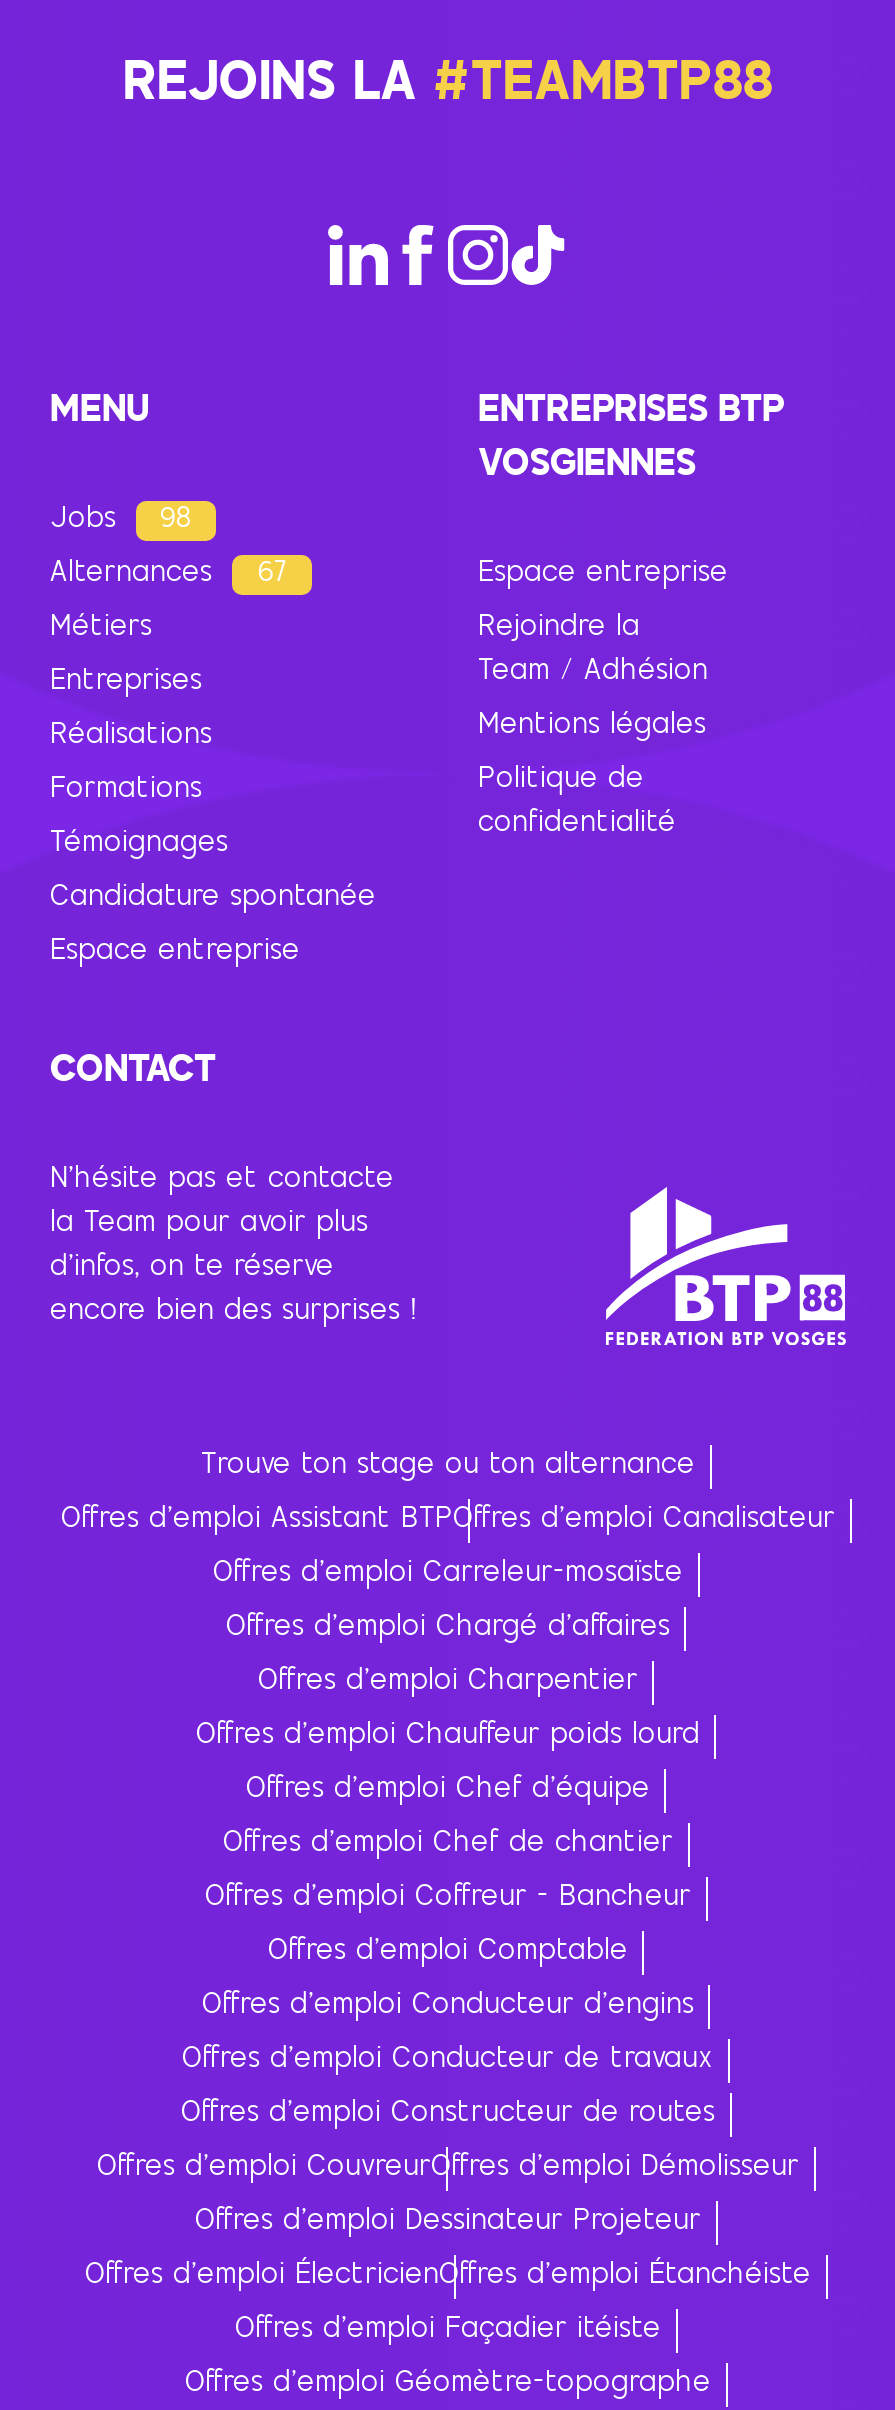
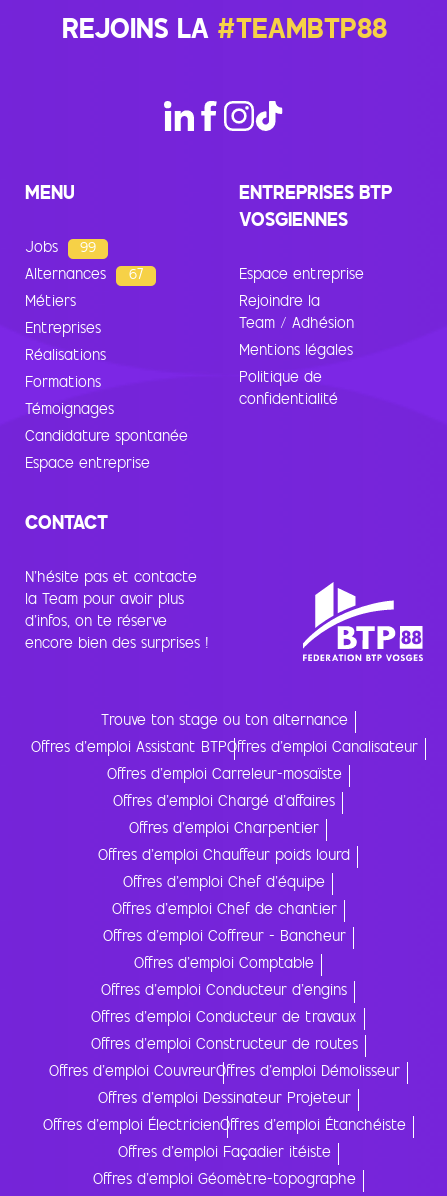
[50,507,192,533] Jobs 98 -> [25,242,96,255] Jobs 99

